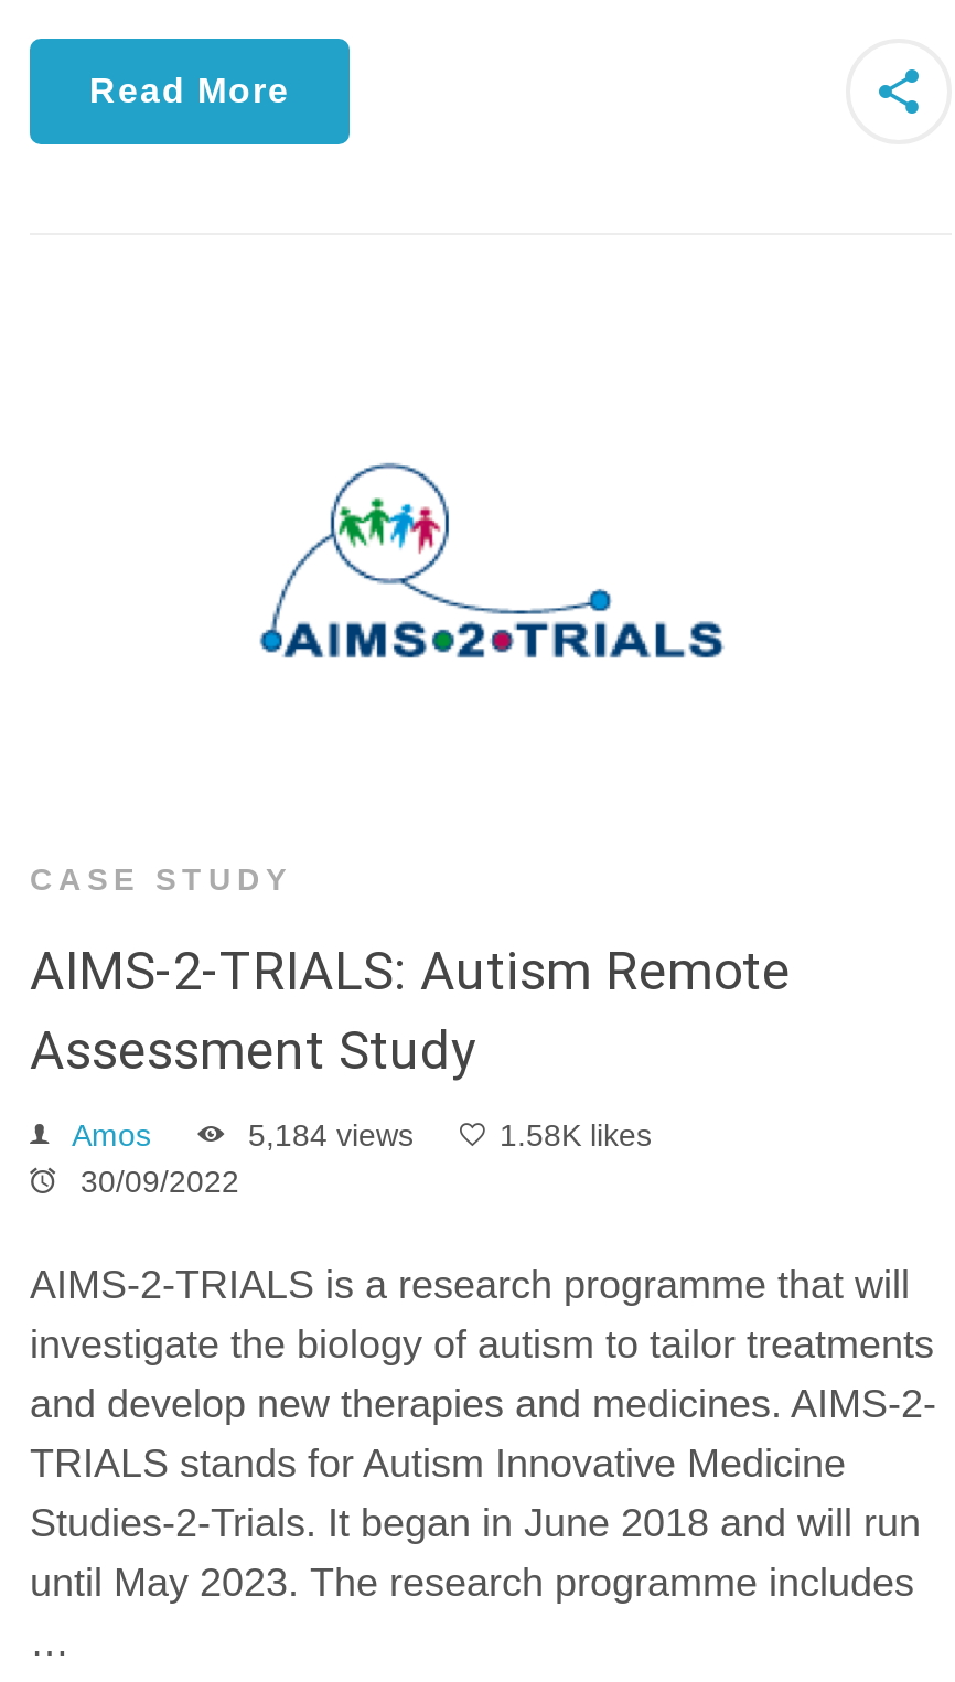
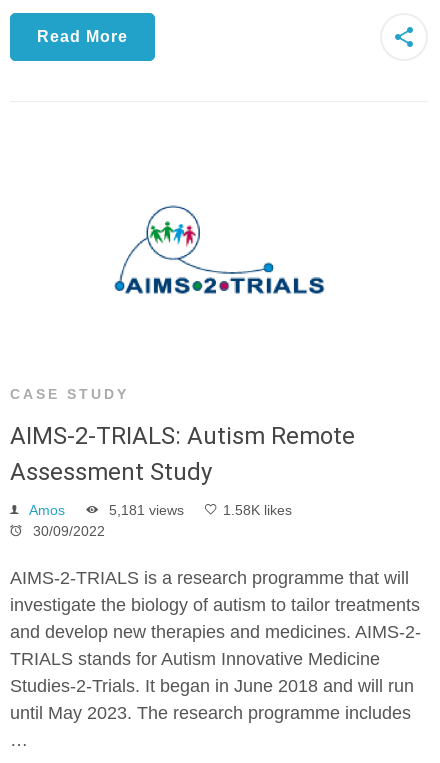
[239,1118,414,1153] 5,184 views -> [105,502,184,518] 5,181 views

